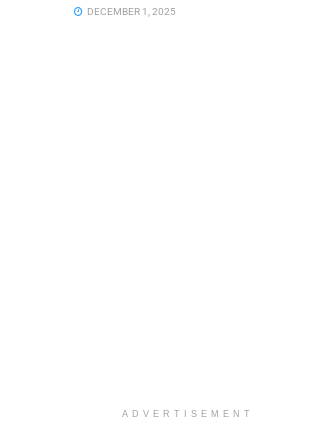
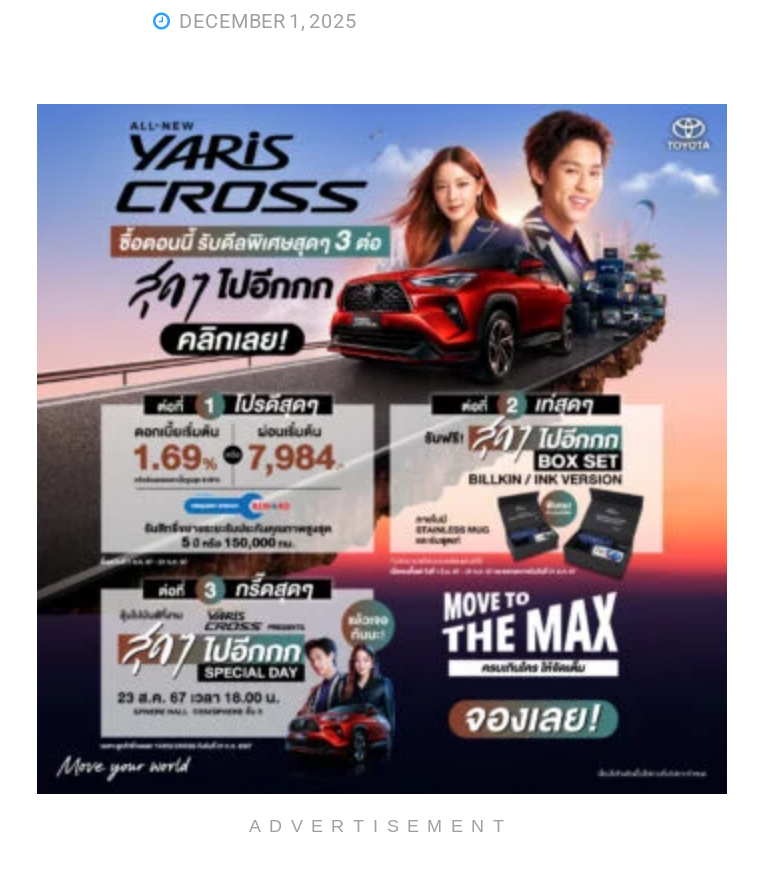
none -> [35,102,729,796] [image]

